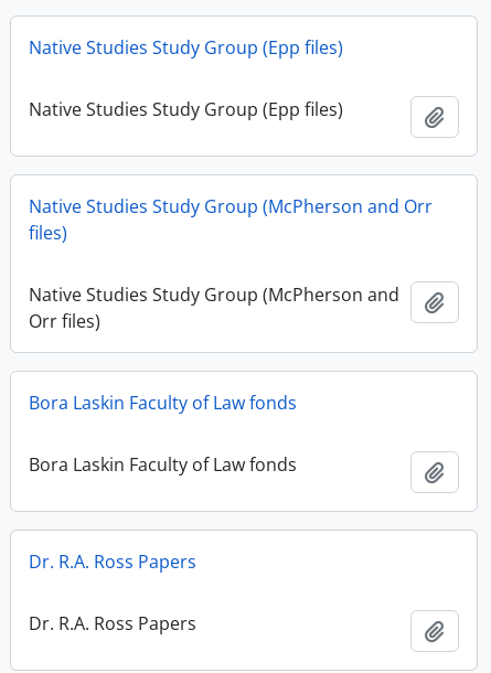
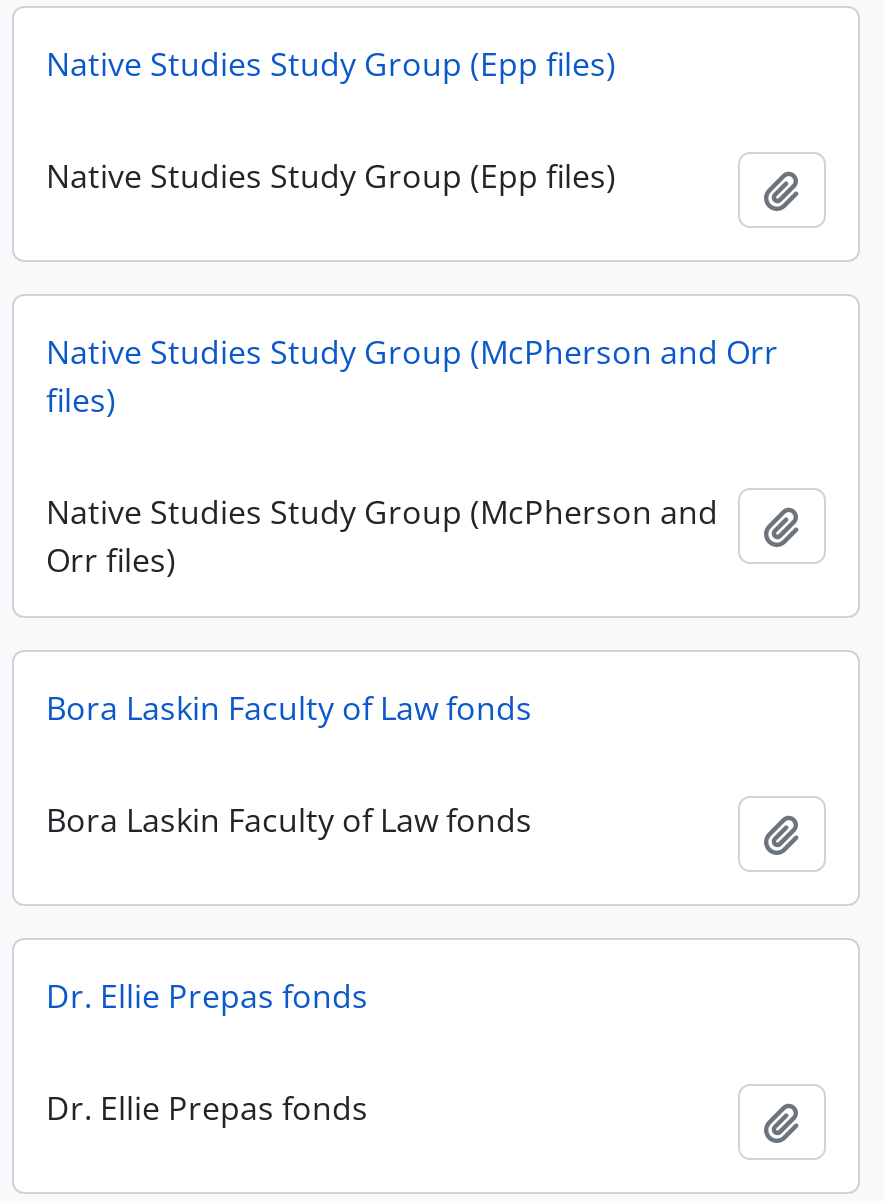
[29,550,196,574] Dr. R.A. Ross Papers -> [46,974,368,1018] Dr. Ellie Prepas fonds
[29,611,196,636] Dr. R.A. Ross Papers -> [46,1086,368,1130] Dr. Ellie Prepas fonds

